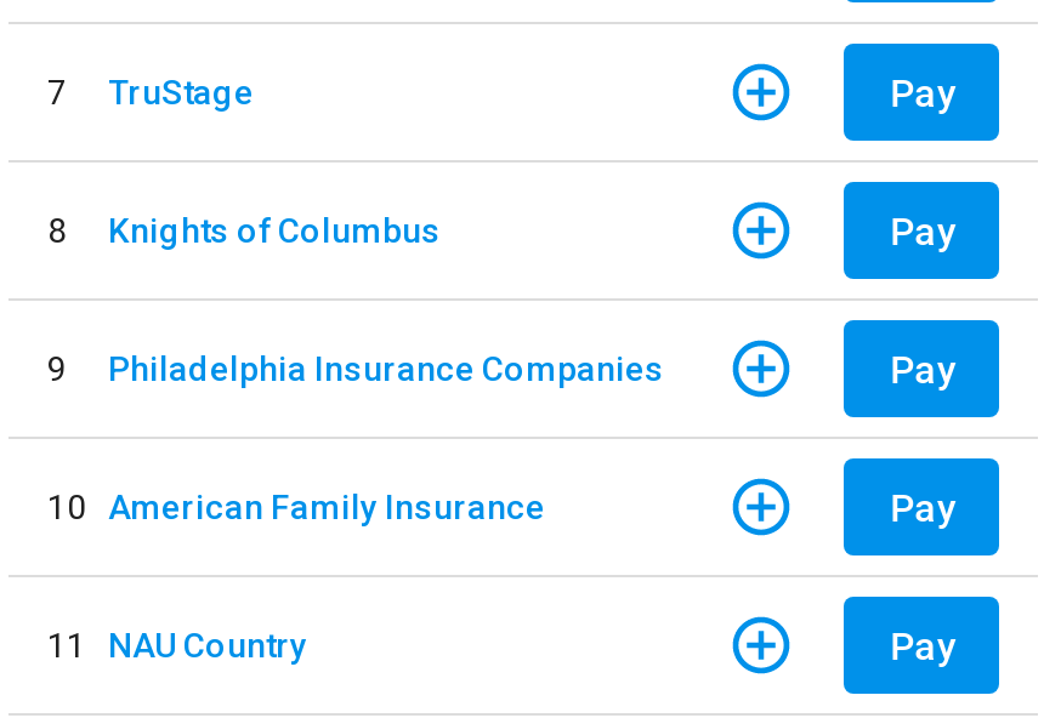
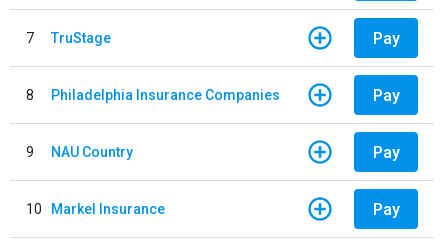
[47,207,956,387] Knights of Columbus | Pay | 9 -> none
[47,486,545,525] 10 American Family Insurance -> [26,143,133,159] 9 | NAU Country
[47,625,307,663] 11 NAU Country -> [26,200,165,216] 10 Markel Insurance

